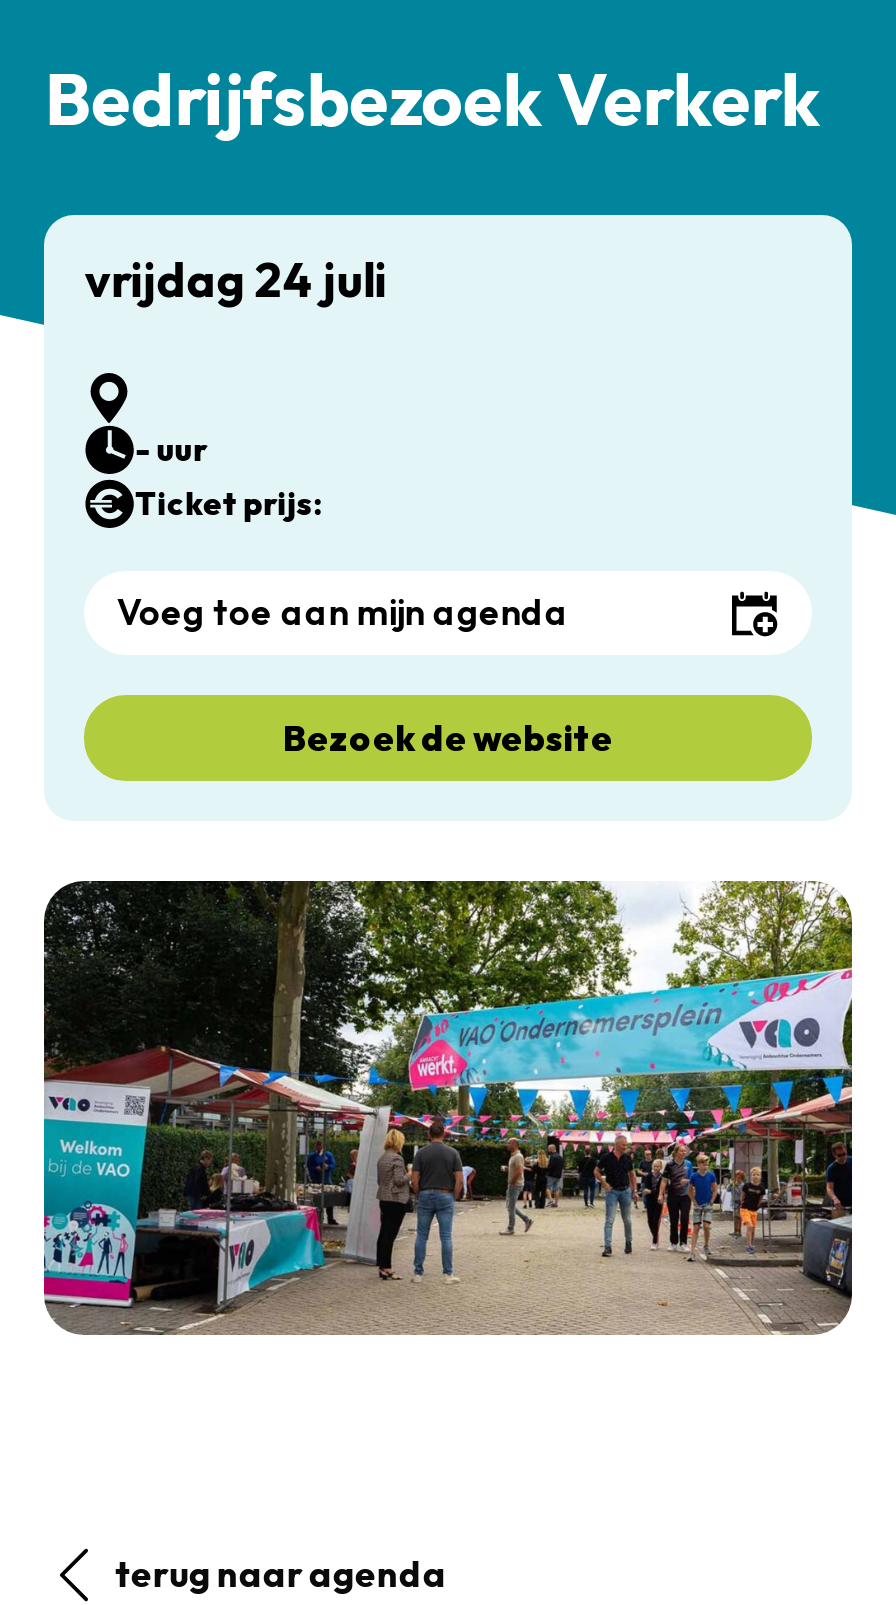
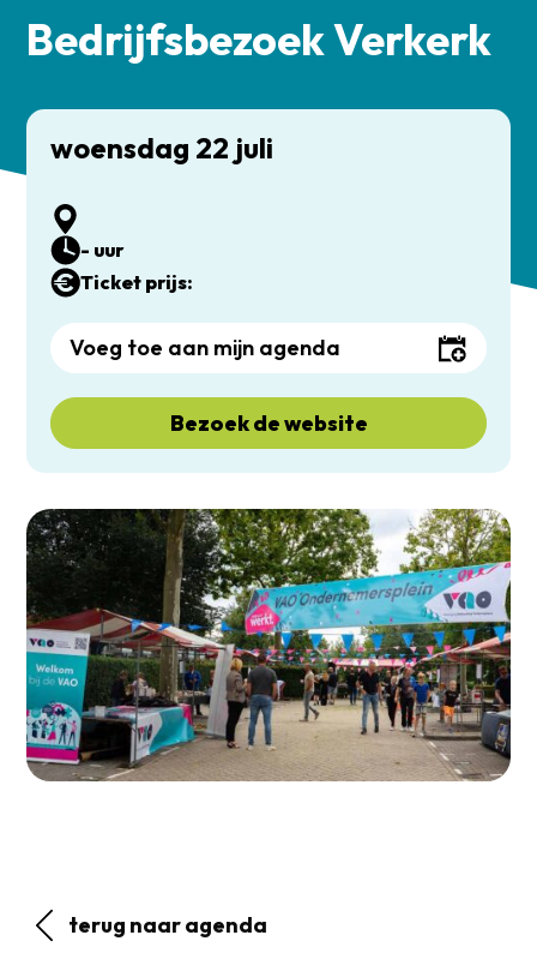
[85,249,387,309] vrijdag 24 juli -> [51,130,274,166] woensdag 22 juli

